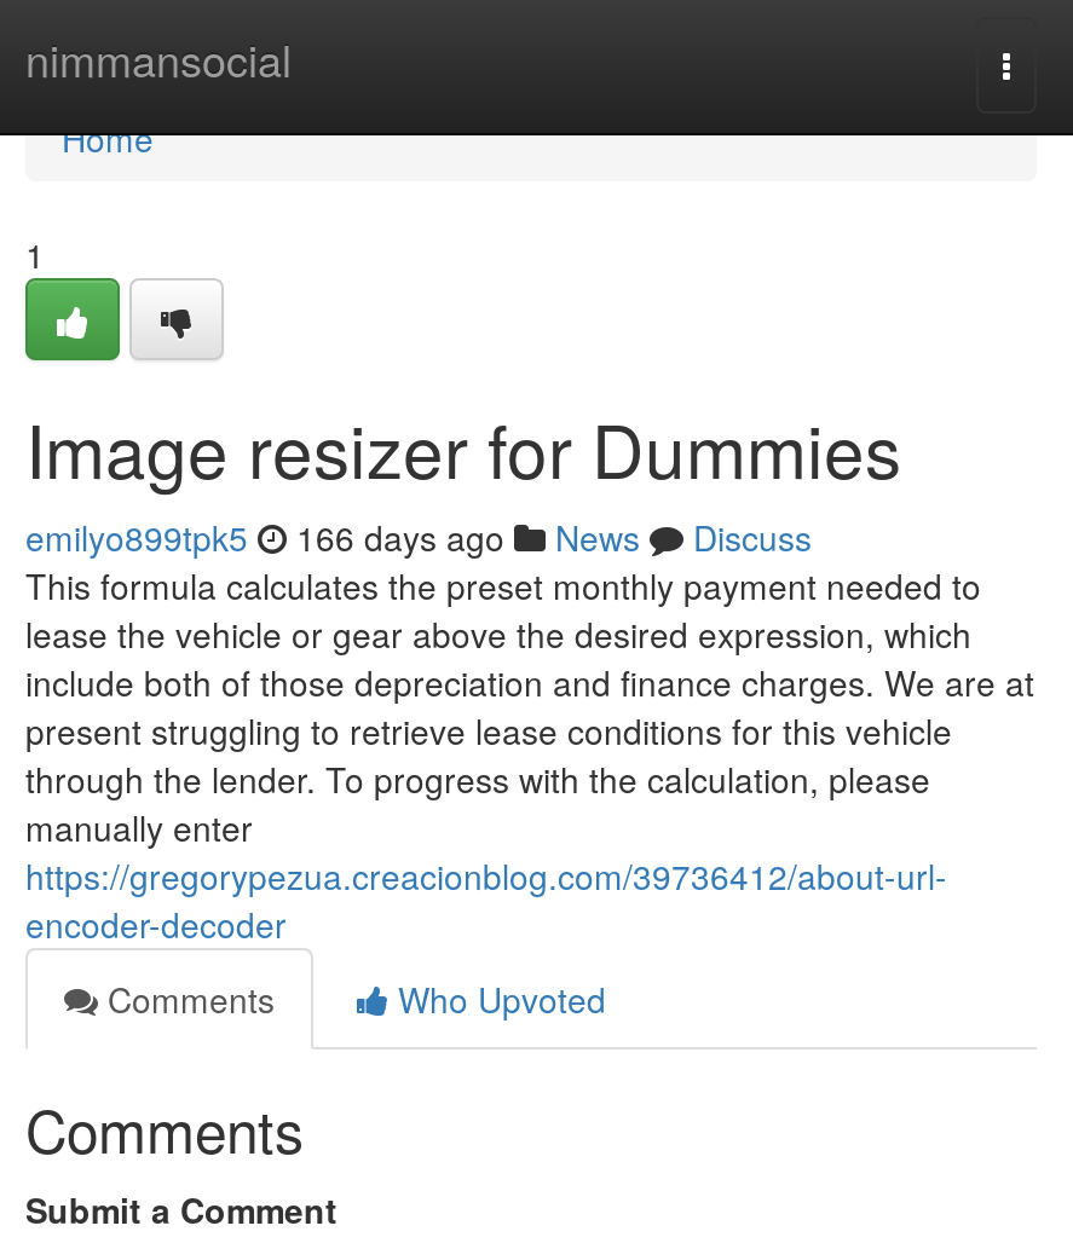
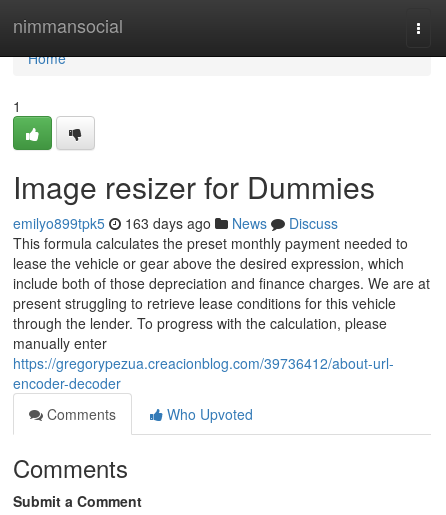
[25,513,812,561] emilyo899tpk5 166 days ago News Discuss -> [13,213,338,233] emilyo899tpk5 163 days ago News Discuss

